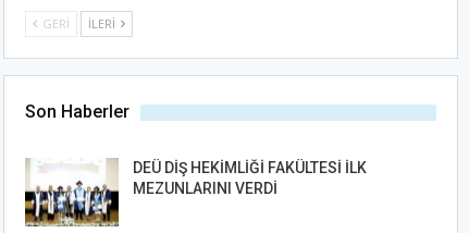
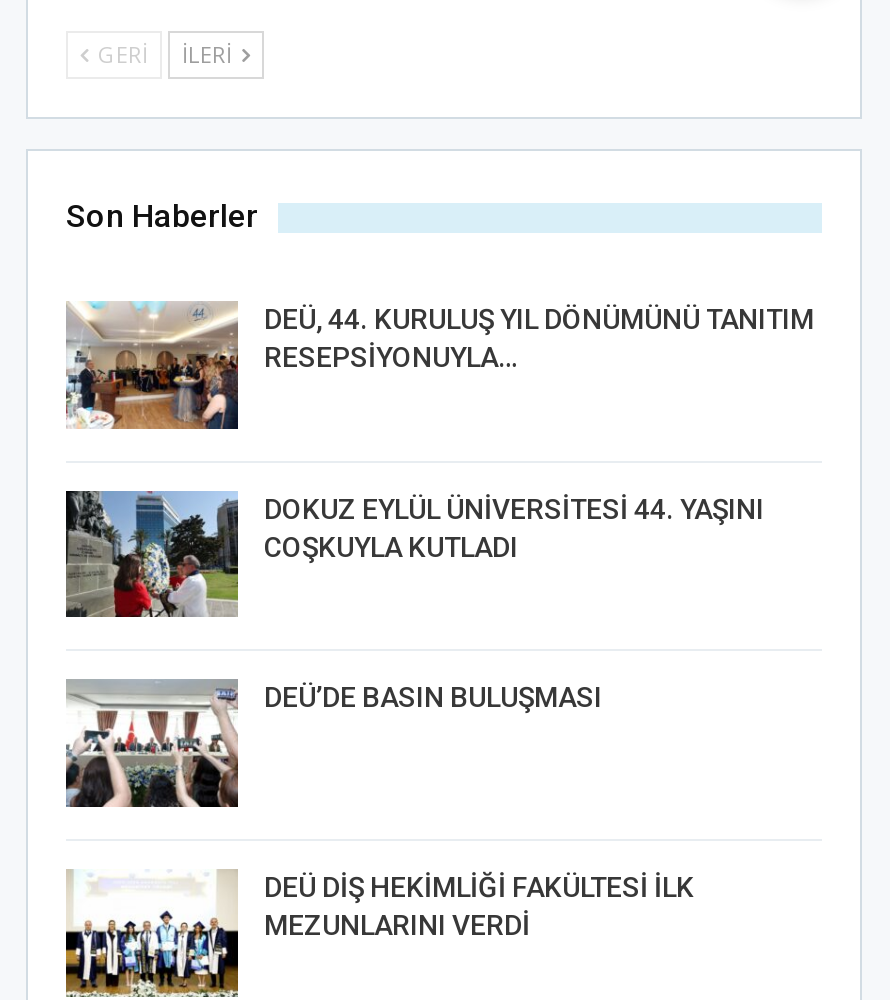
none -> [64,488,764,618] [image] | DOKUZ EYLÜL ÜNİVERSİTESİ 44. YAŞINI | COŞKUYLA KUTLADI
none -> [64,678,602,808] [image] | DEÜ’DE BASIN BULUŞMASI
none -> [66,300,814,430] [image] | DEÜ, 44. KURULUŞ YIL DÖNÜMÜNÜ TANITIM | RESEPSİYONUYLA…

